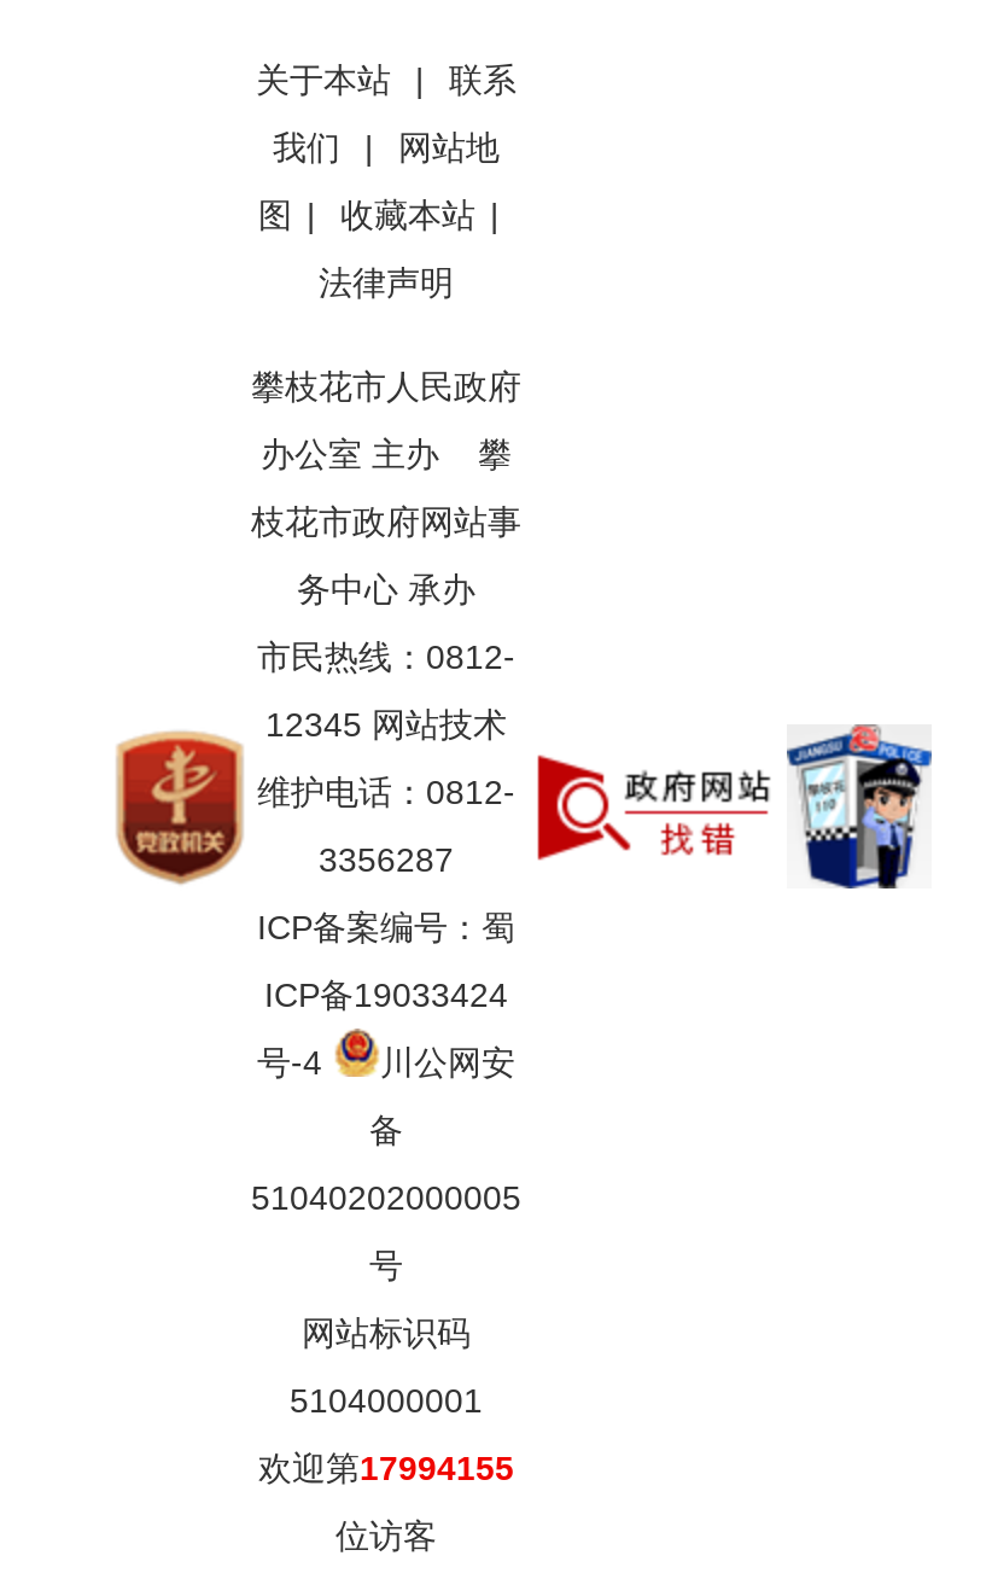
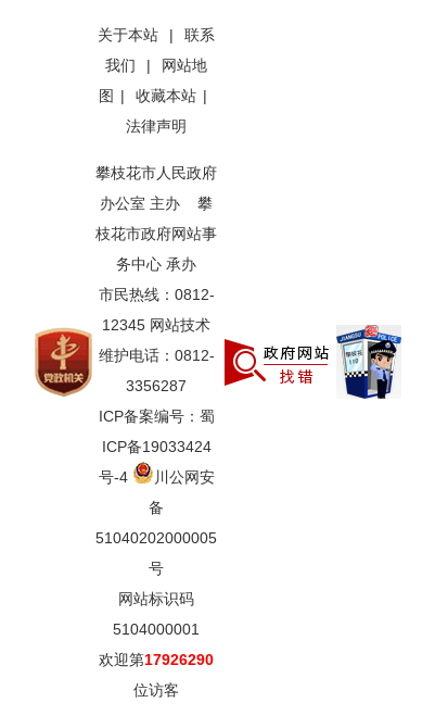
[258,1449,514,1487] 欢迎第17994155 -> [99,651,214,668] 欢迎第17926290

